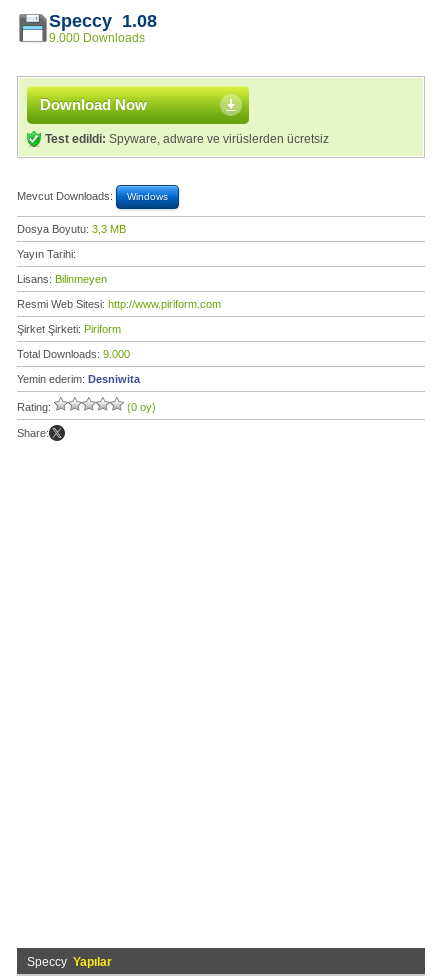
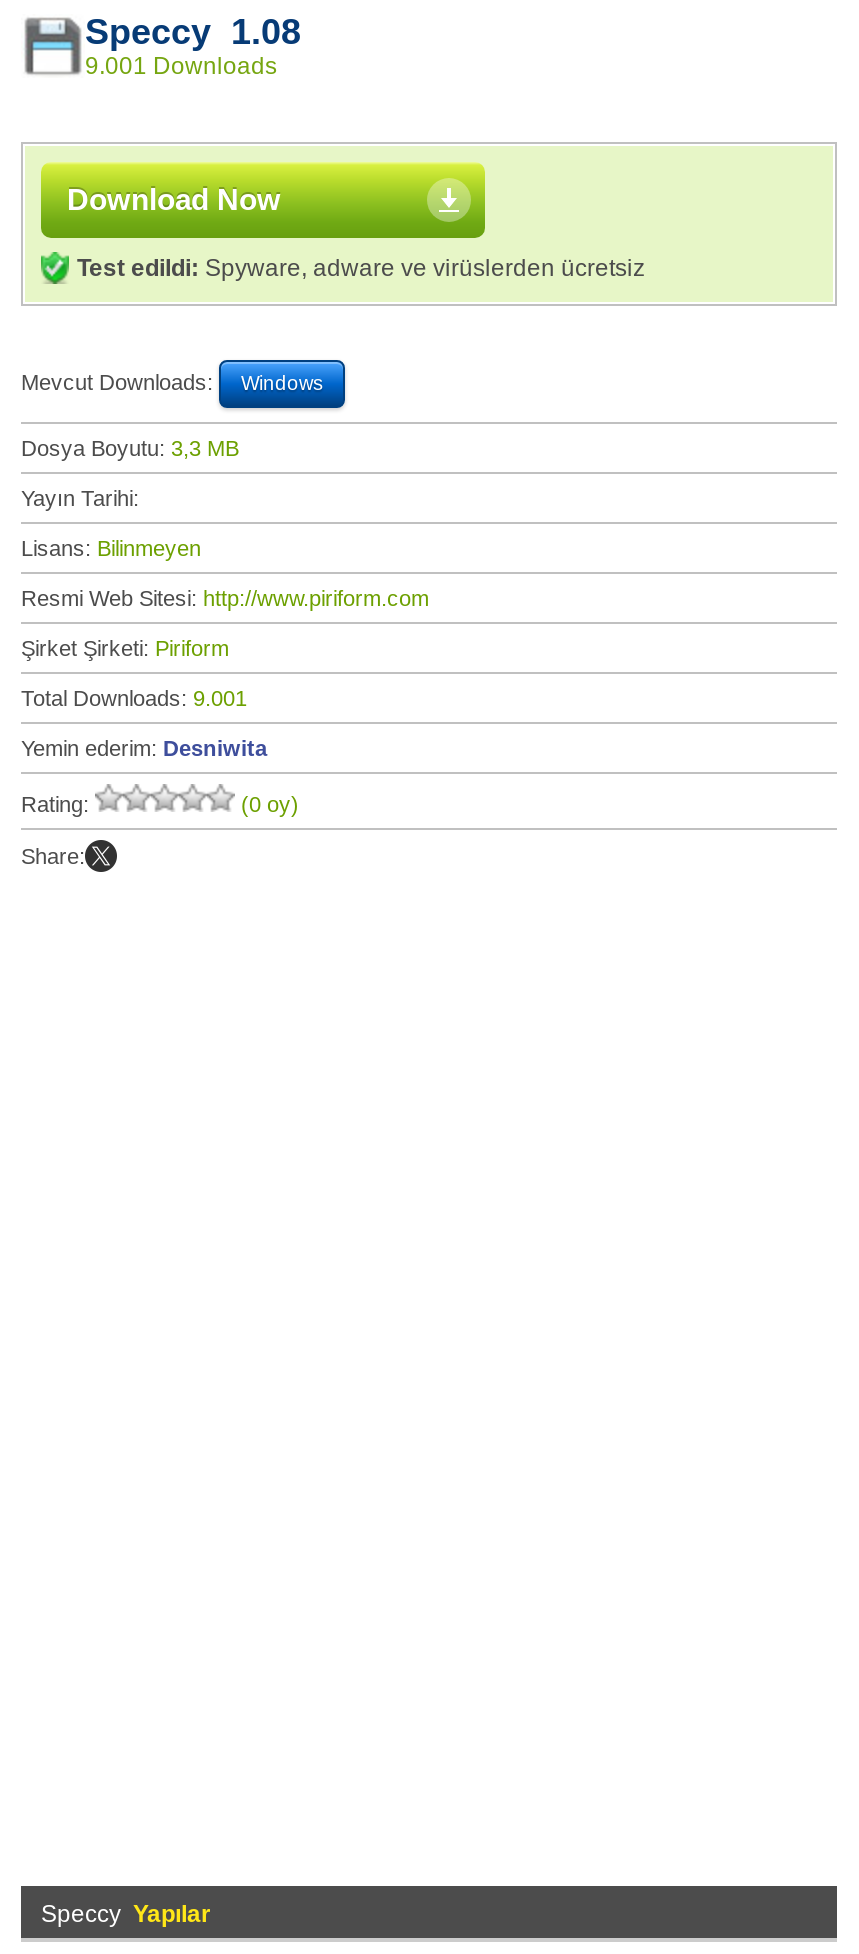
[49,31,145,45] 9.000 Downloads -> [85,52,277,80] 9.001 Downloads
[17,348,130,360] Total Downloads: 9.000 -> [21,686,247,710] Total Downloads: 9.001

